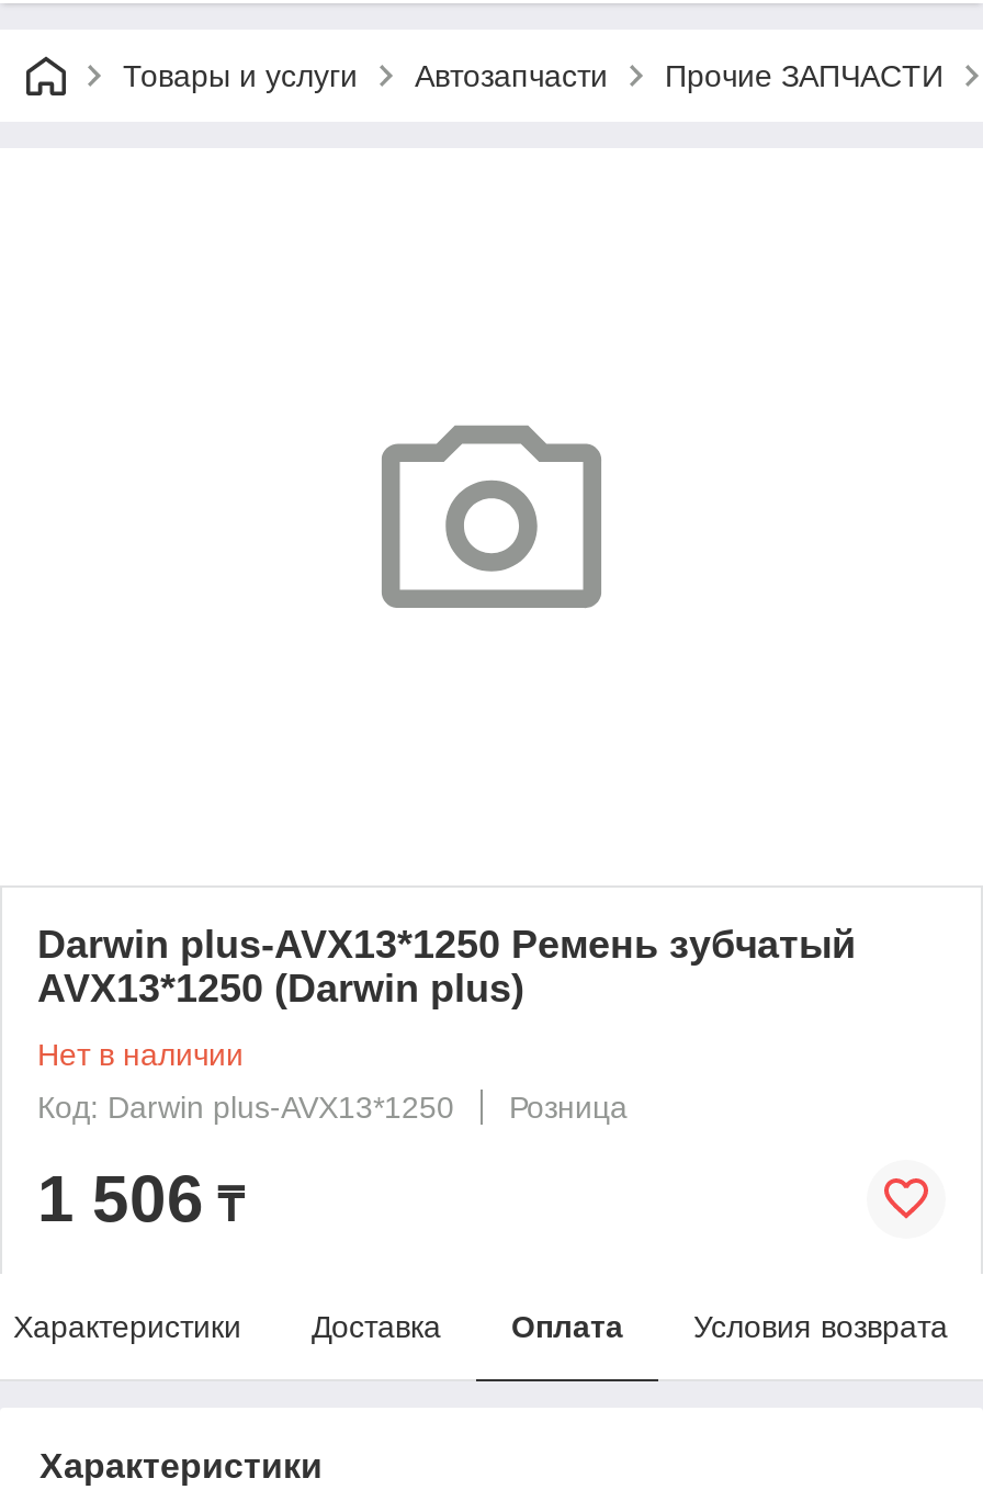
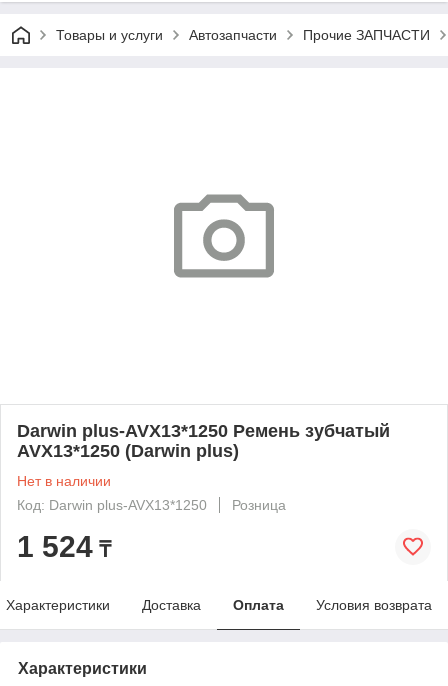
[37,1162,244,1234] 1 506 ₸ -> [17,530,111,563] 1 524 ₸

